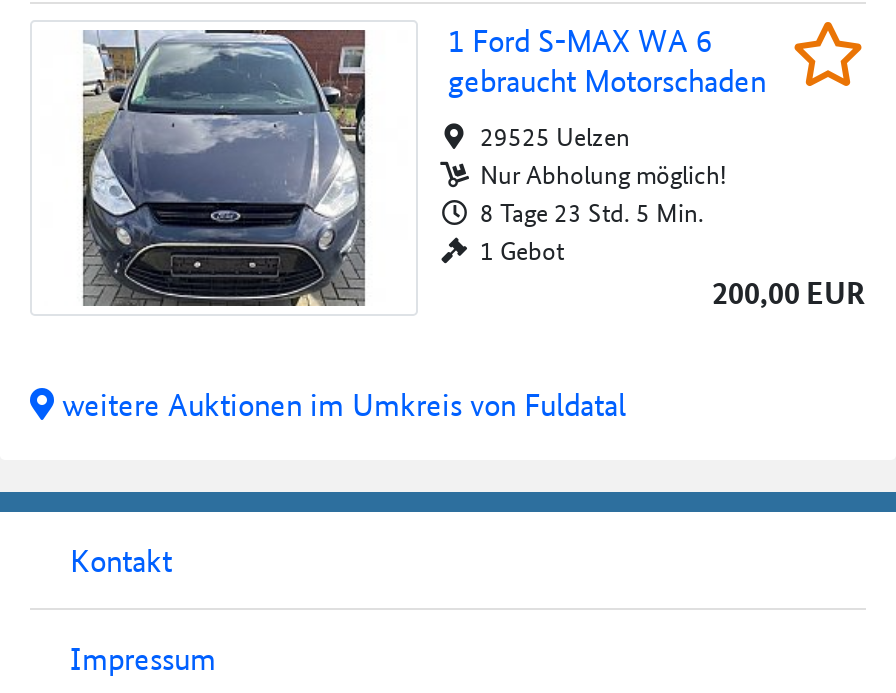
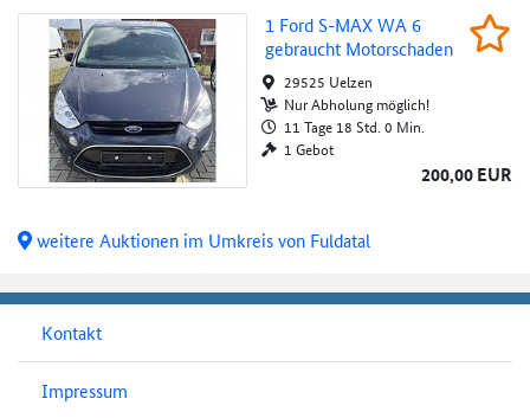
[480,192,704,230] 8 Tage 23 Std. 5 Min. -> [284,115,425,137] 11 Tage 18 Std. 0 Min.

